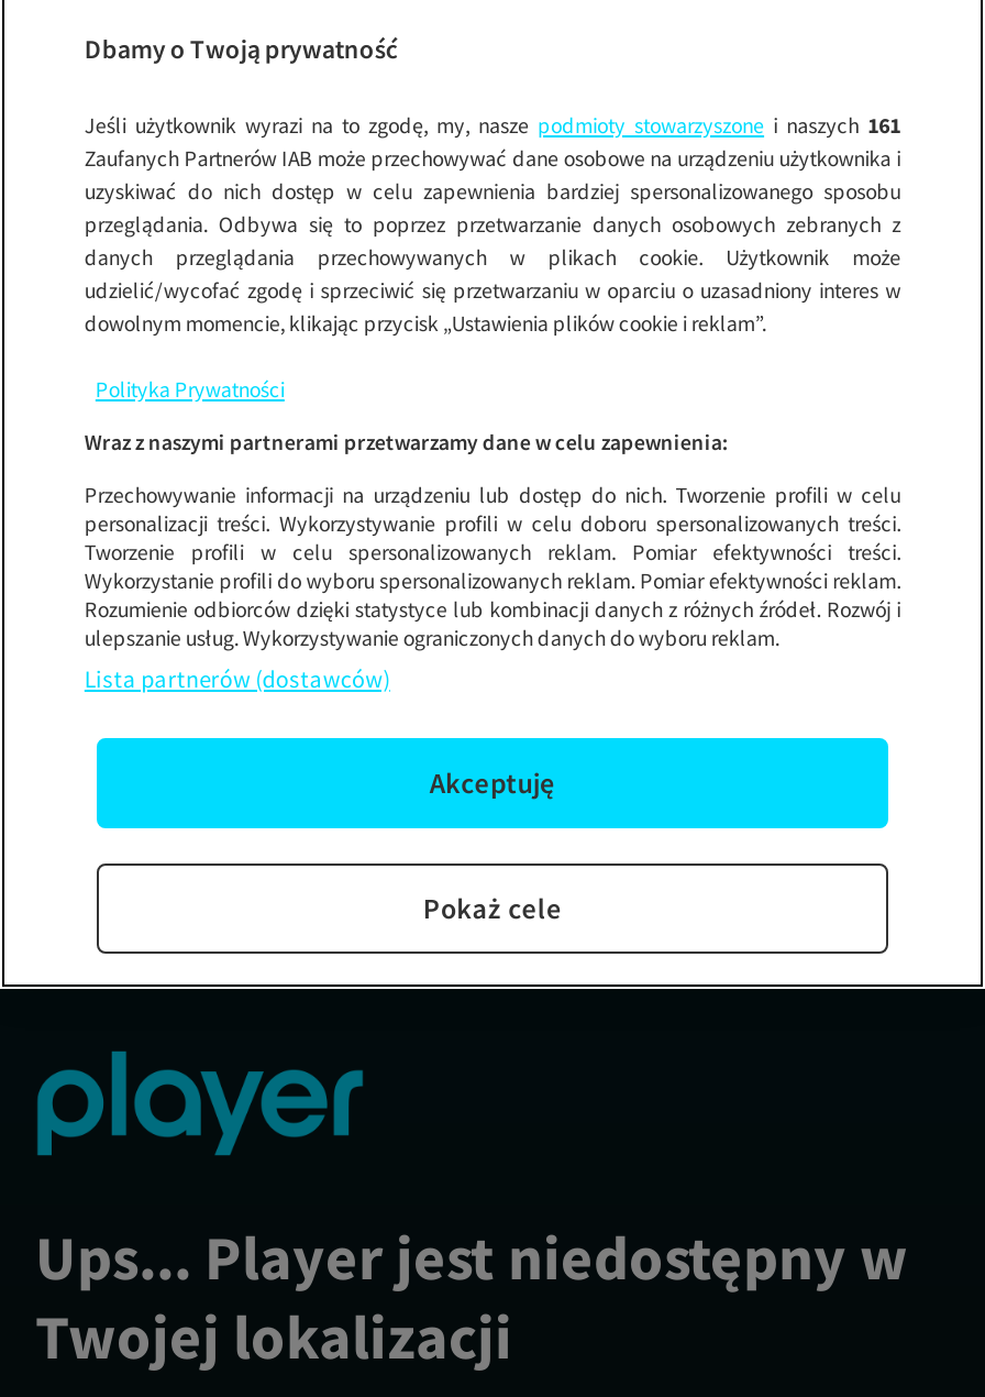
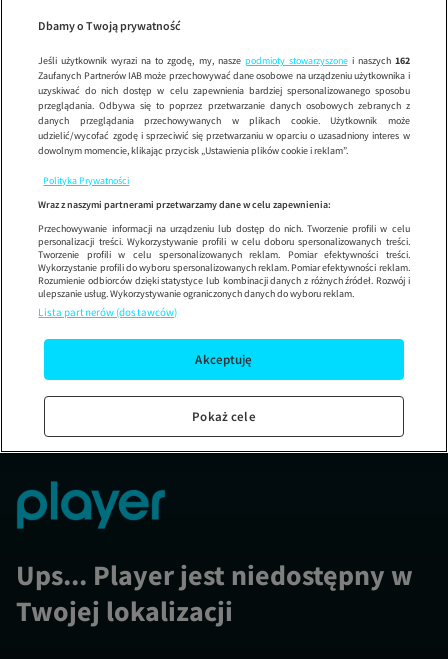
[84,111,901,140] Jeśli użytkownik wyrazi na to zgodę, my, nasze podmioty stowarzyszone i naszych 161 -> [38,54,410,67] Jeśli użytkownik wyrazi na to zgodę, my, nasze podmioty stowarzyszone i naszych 162

